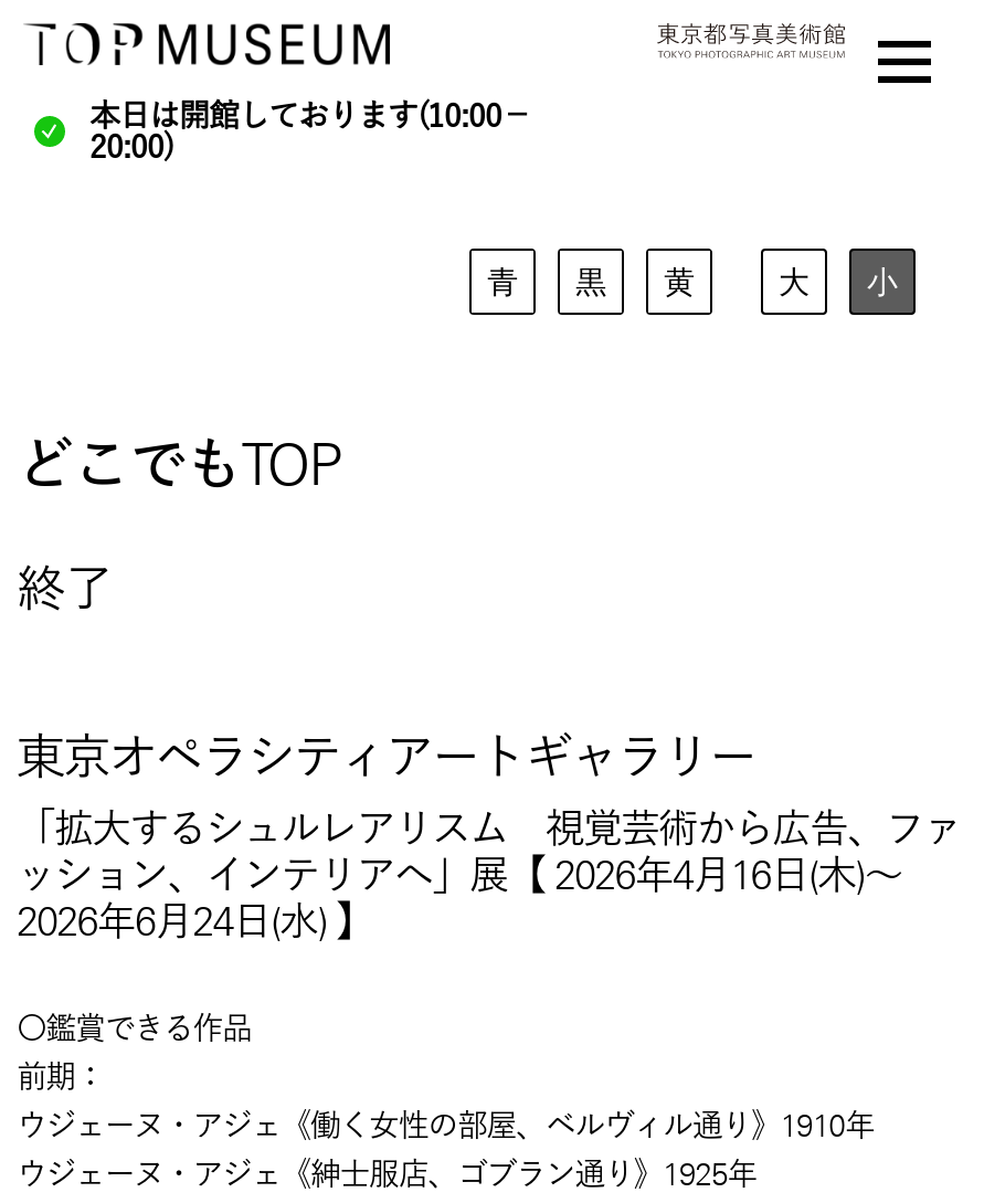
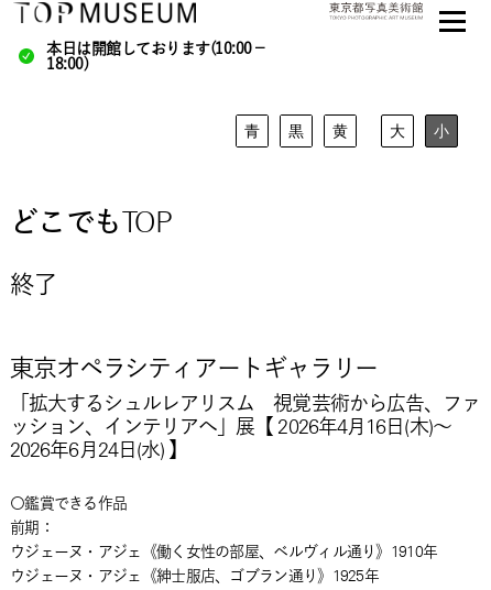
[89,131,173,162] 20:00) -> [46,56,88,71] 18:00)

